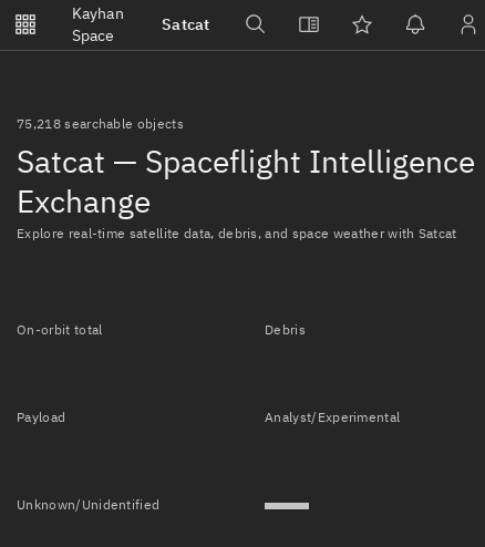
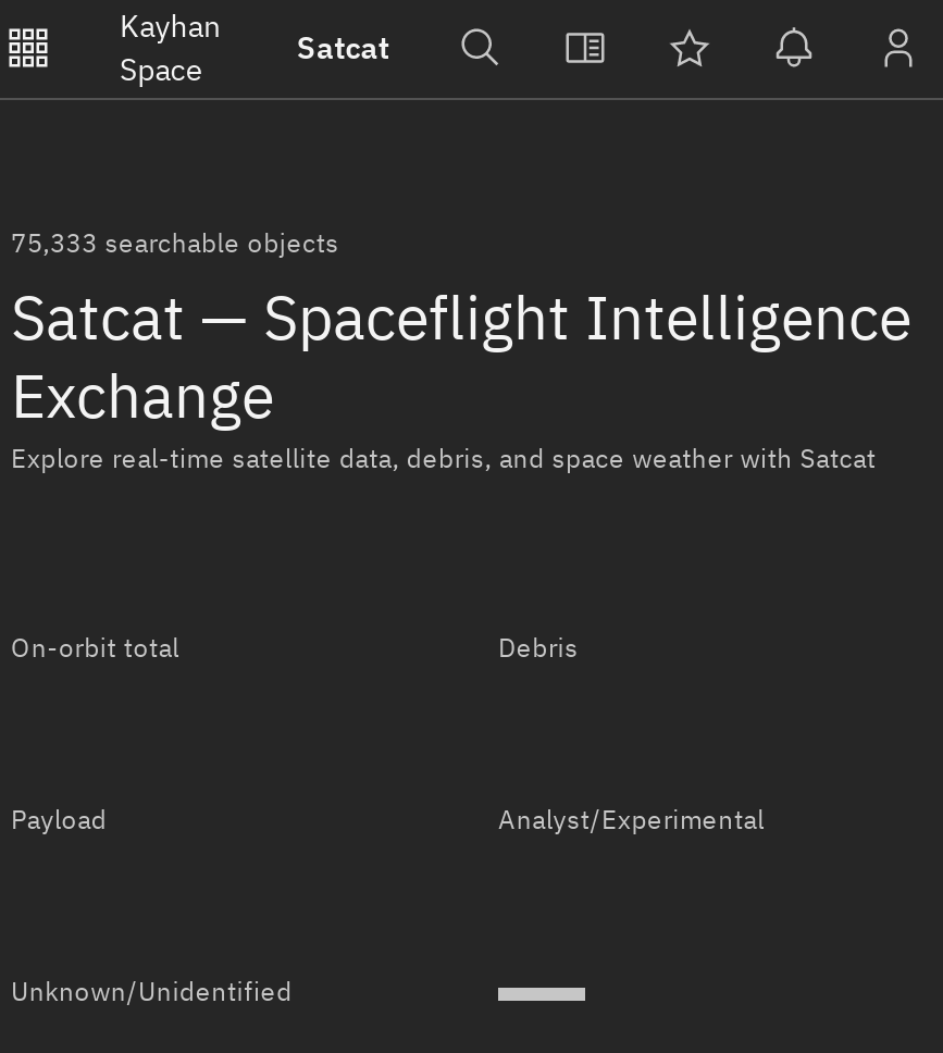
[17,115,184,132] 75,218 searchable objects -> [11,226,339,259] 75,333 searchable objects

